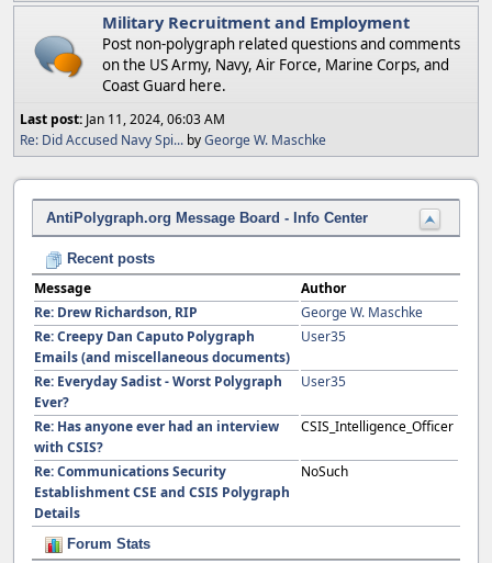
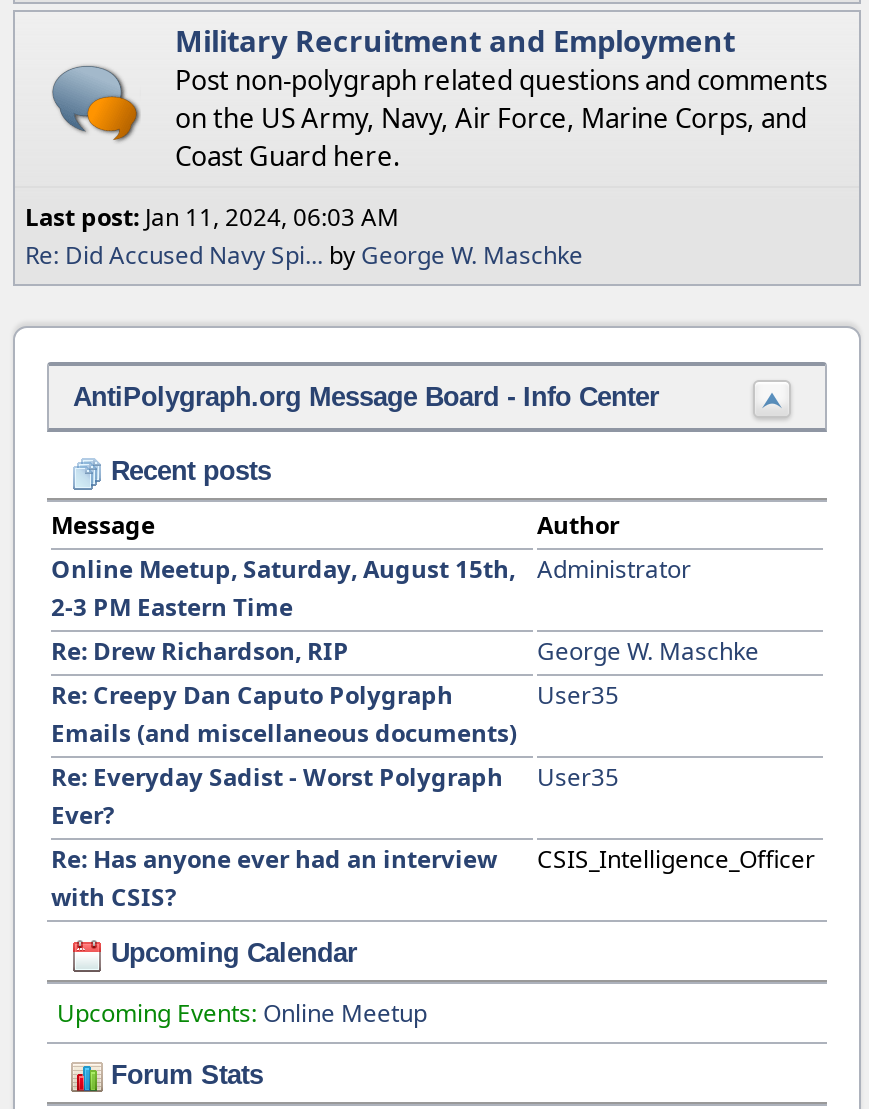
none -> [51,553,515,625] Online Meetup, Saturday, August 15th, | 2-3 PM Eastern Time
none -> [537,553,691,587] Administrator
[34,462,290,523] Re: Communications Security | Establishment CSE and CSIS Polygraph | Details -> [103,939,357,969] Upcoming Calendar
[301,462,348,481] NoSuch -> [57,997,427,1031] Upcoming Events: Online Meetup

